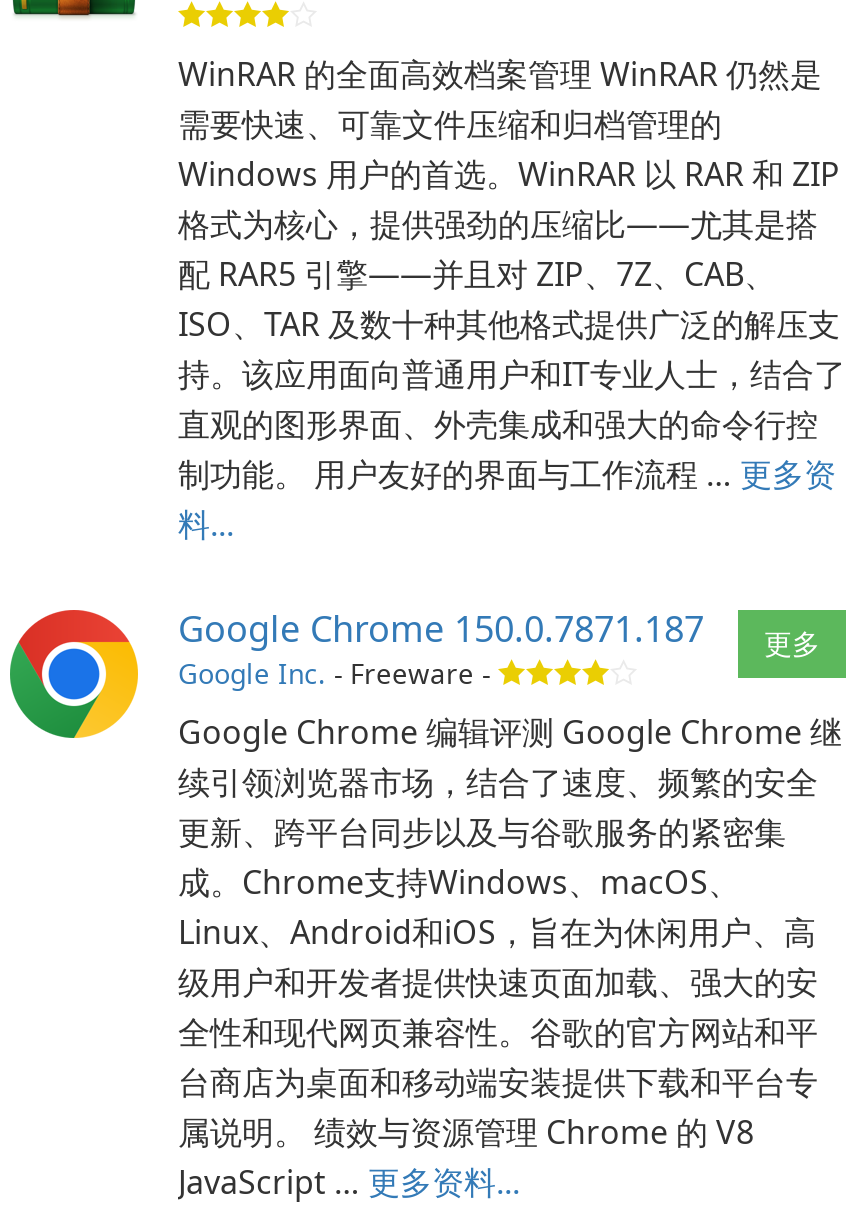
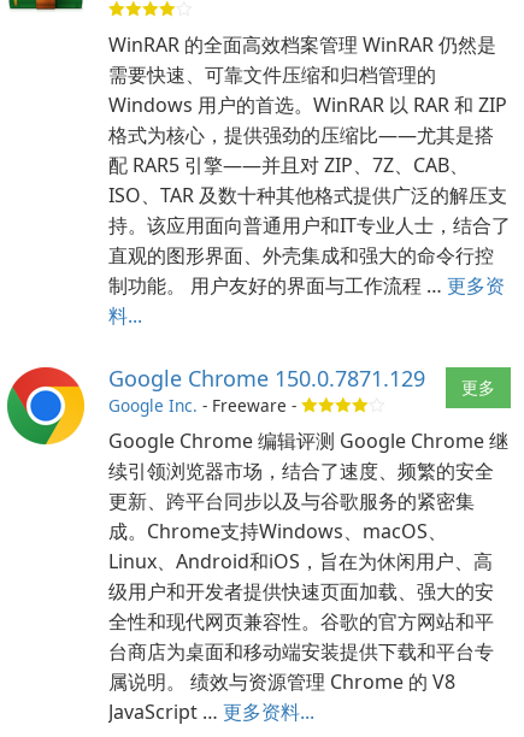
[178,604,704,652] Google Chrome 150.0.7871.187 -> [108,364,425,393] Google Chrome 150.0.7871.129

